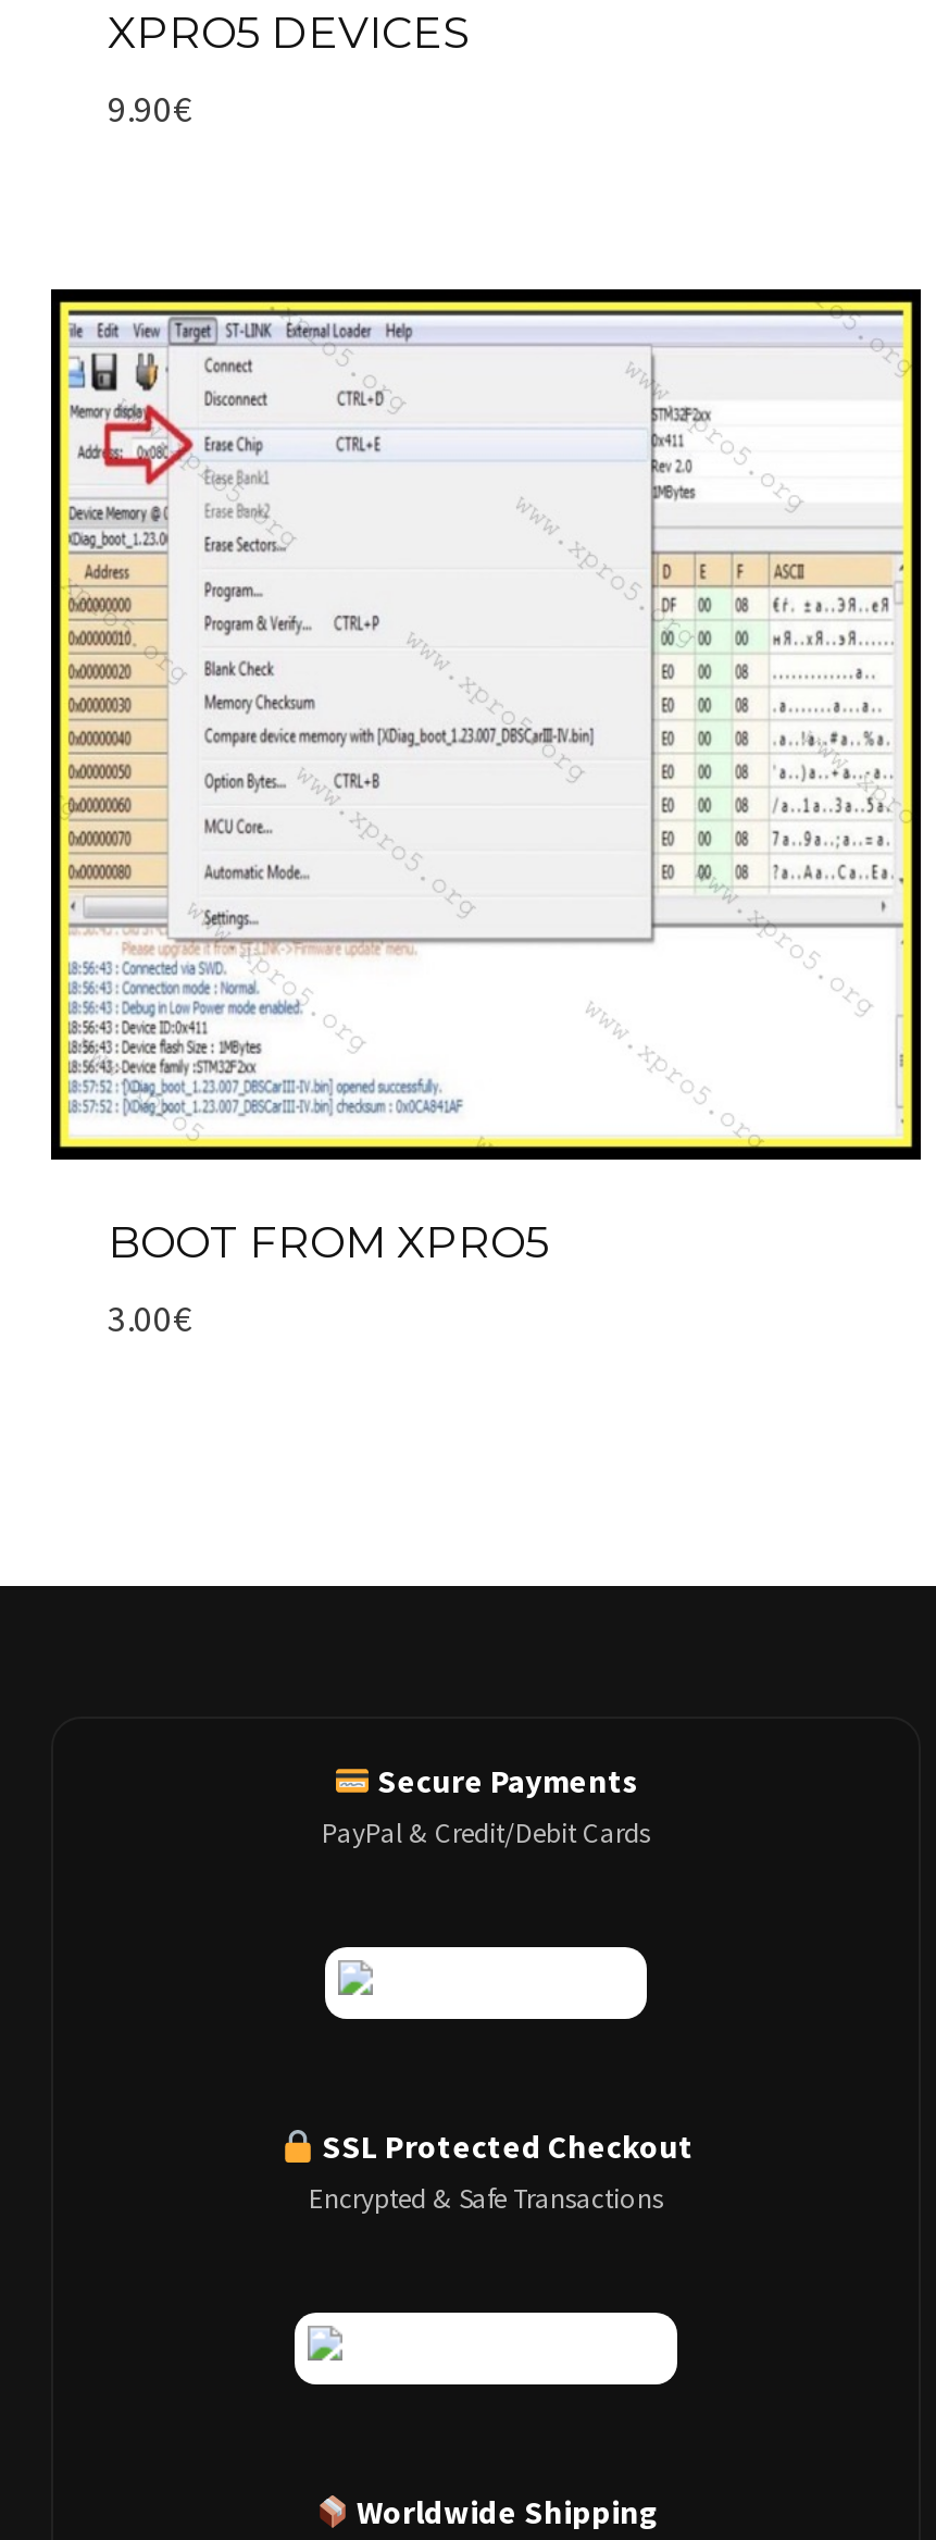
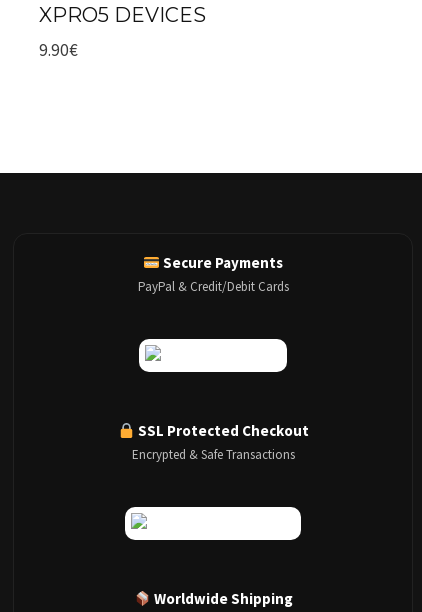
[49,287,923,1342] [image] | BOOT FROM XPRO5 | 3.00€ -> none

